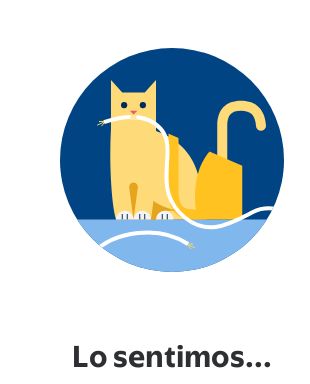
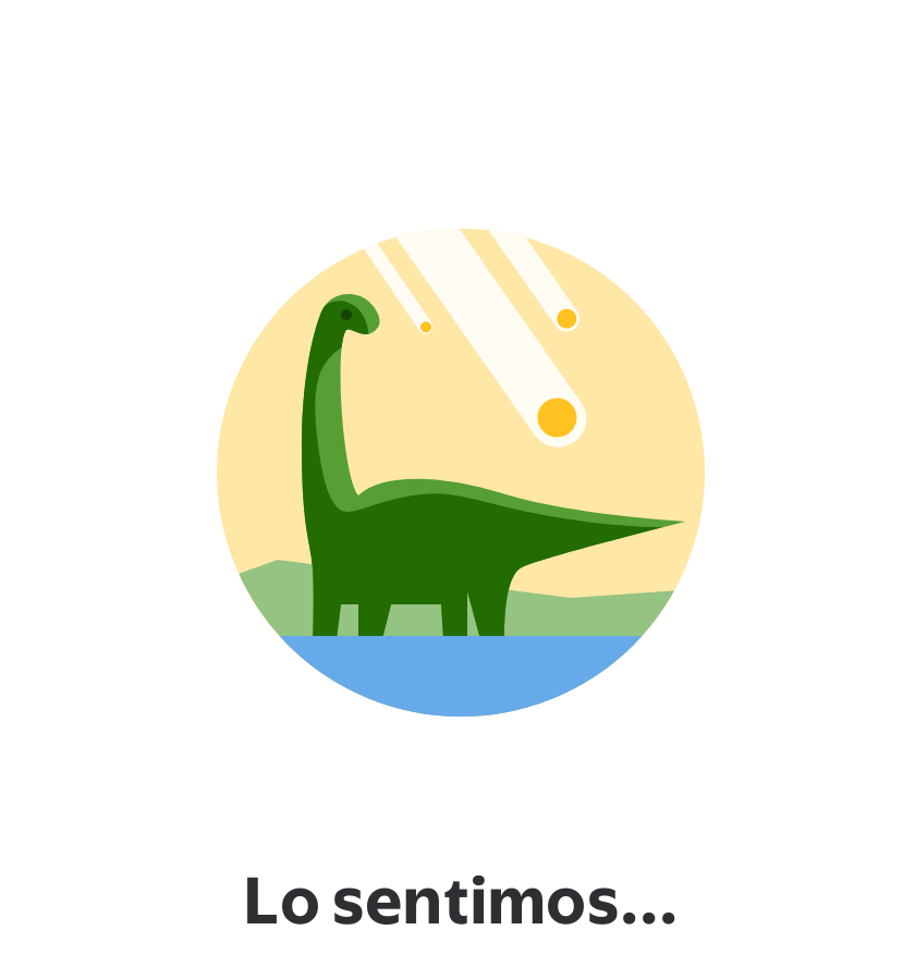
[59,47,285,250] [image] -> [217,229,705,666] [image]

